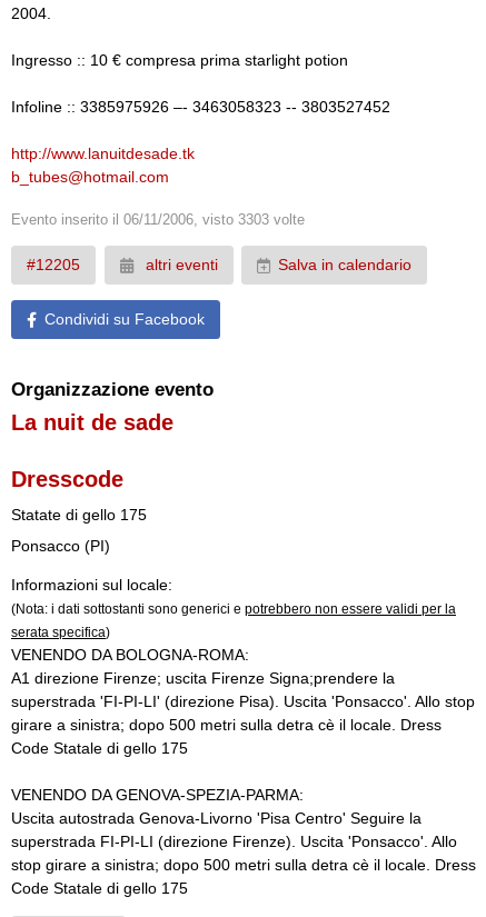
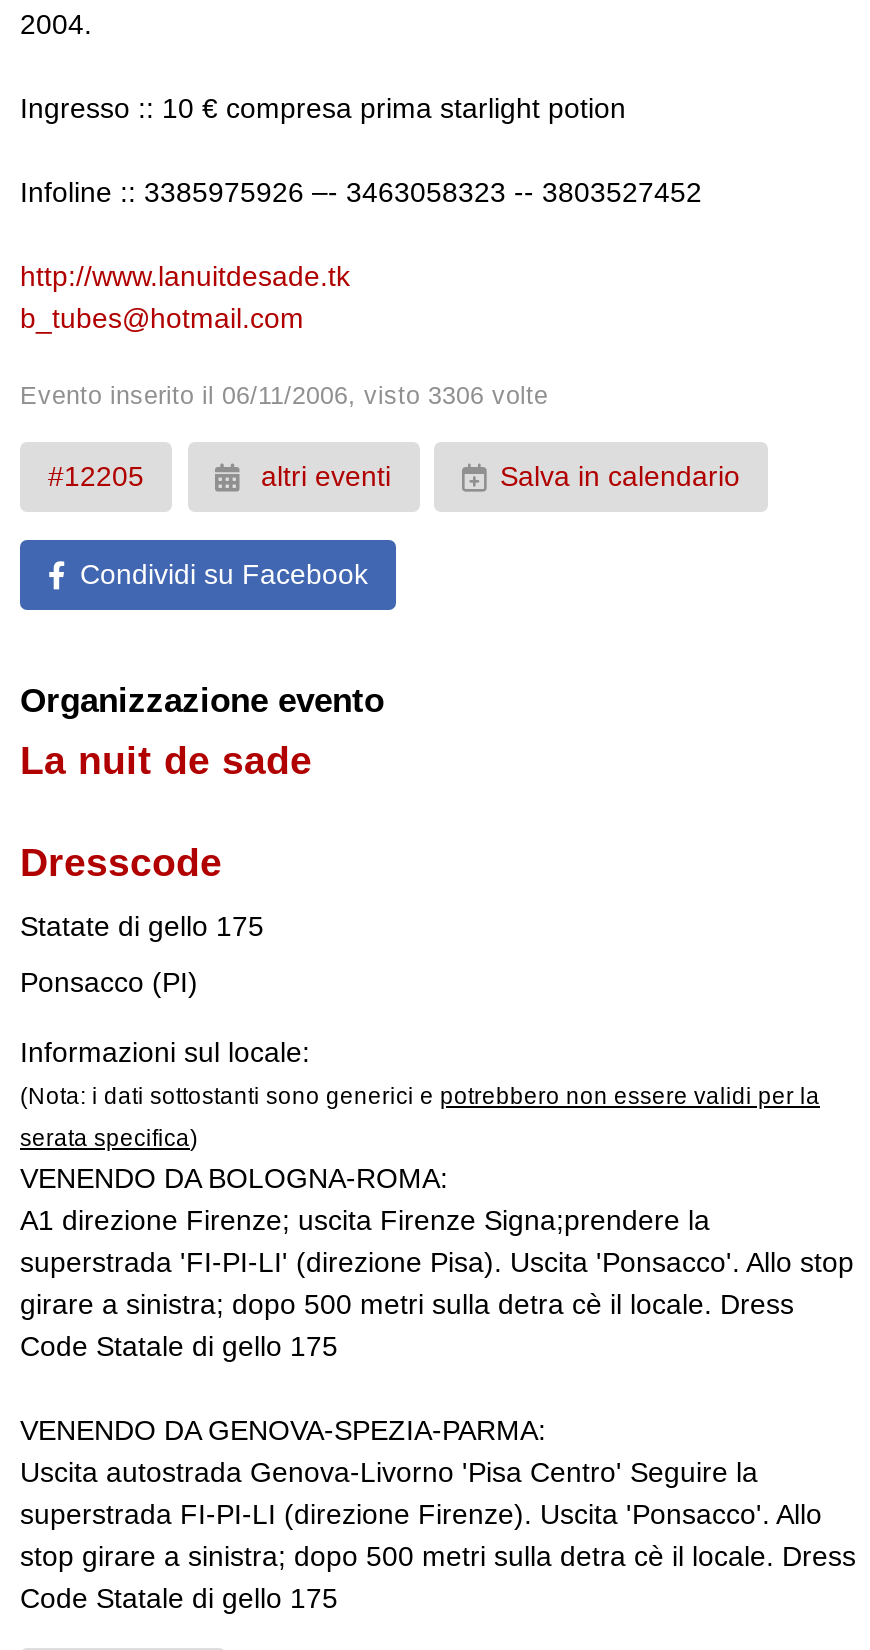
[11,213,305,228] Evento inserito il 06/11/2006, visto 3303 volte -> [20,383,548,411] Evento inserito il 06/11/2006, visto 3306 volte

